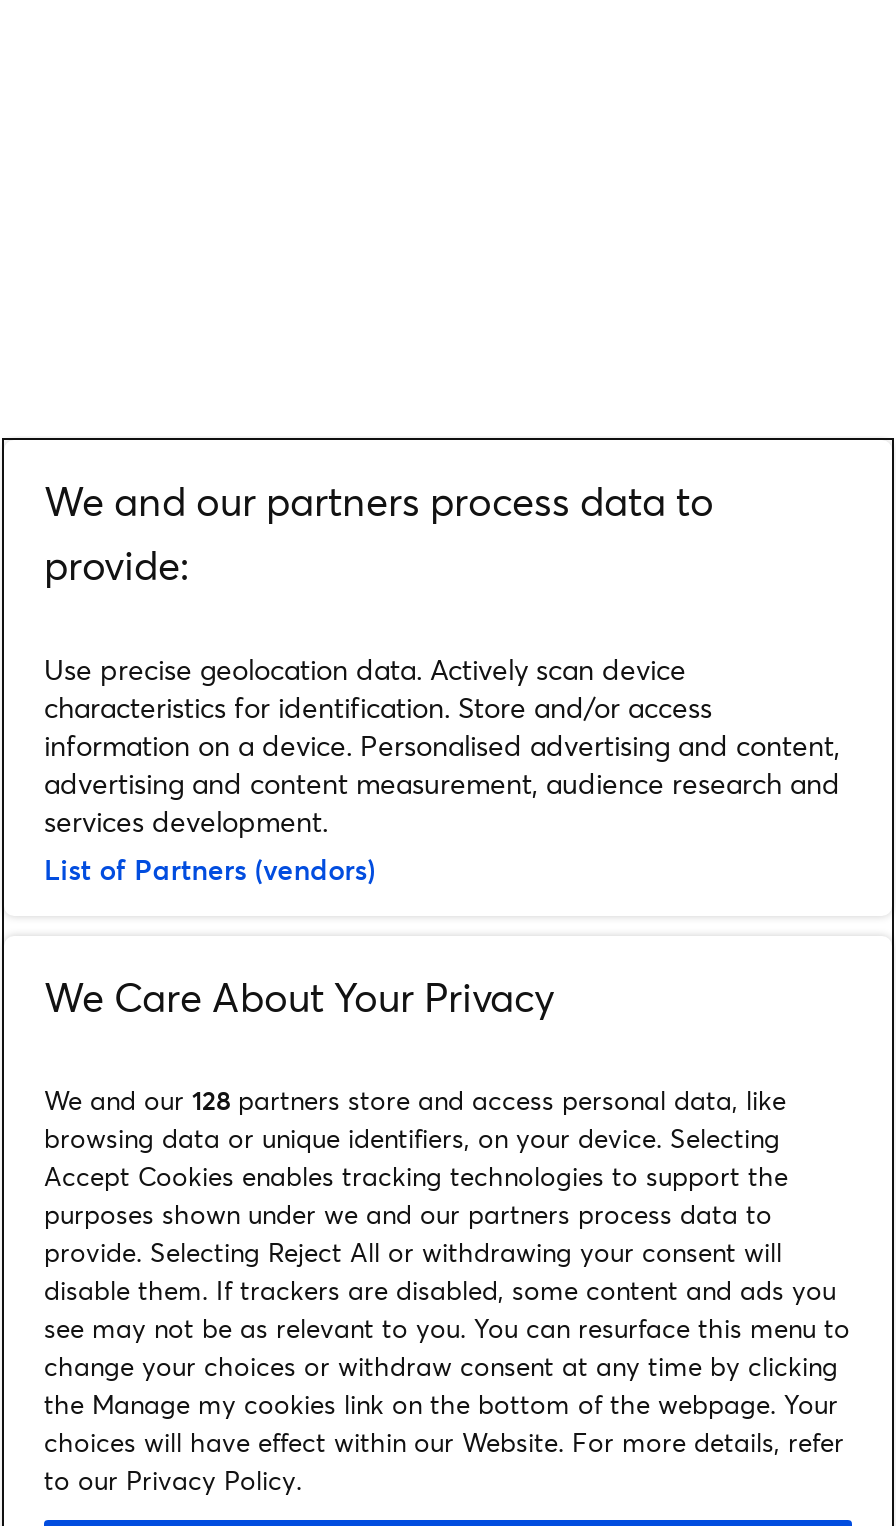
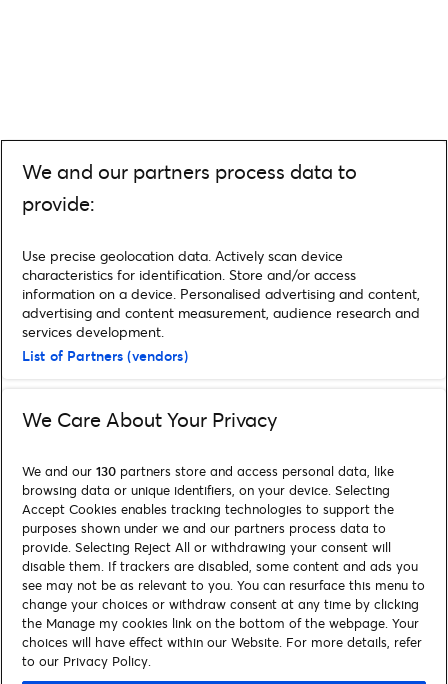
[44,1082,786,1118] We and our 128 partners store and access personal data, like -> [22,462,394,480] We and our 130 partners store and access personal data, like

